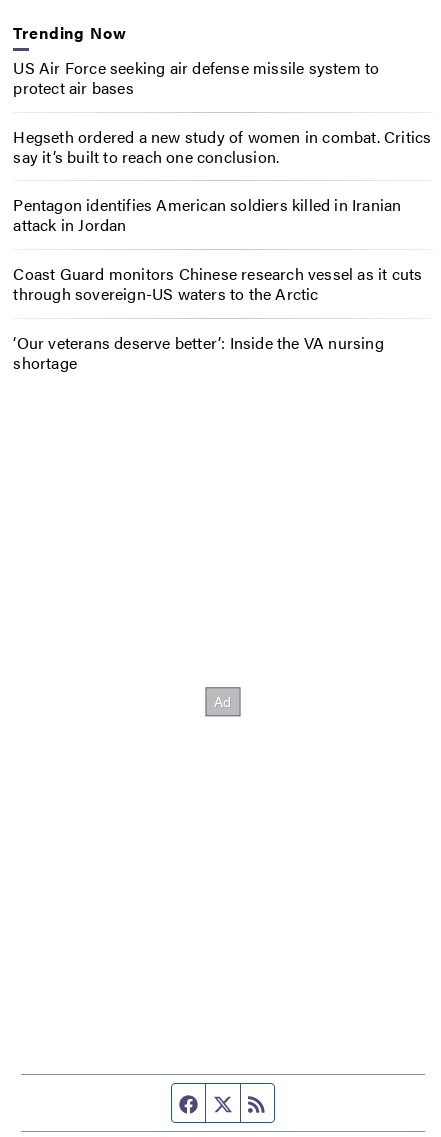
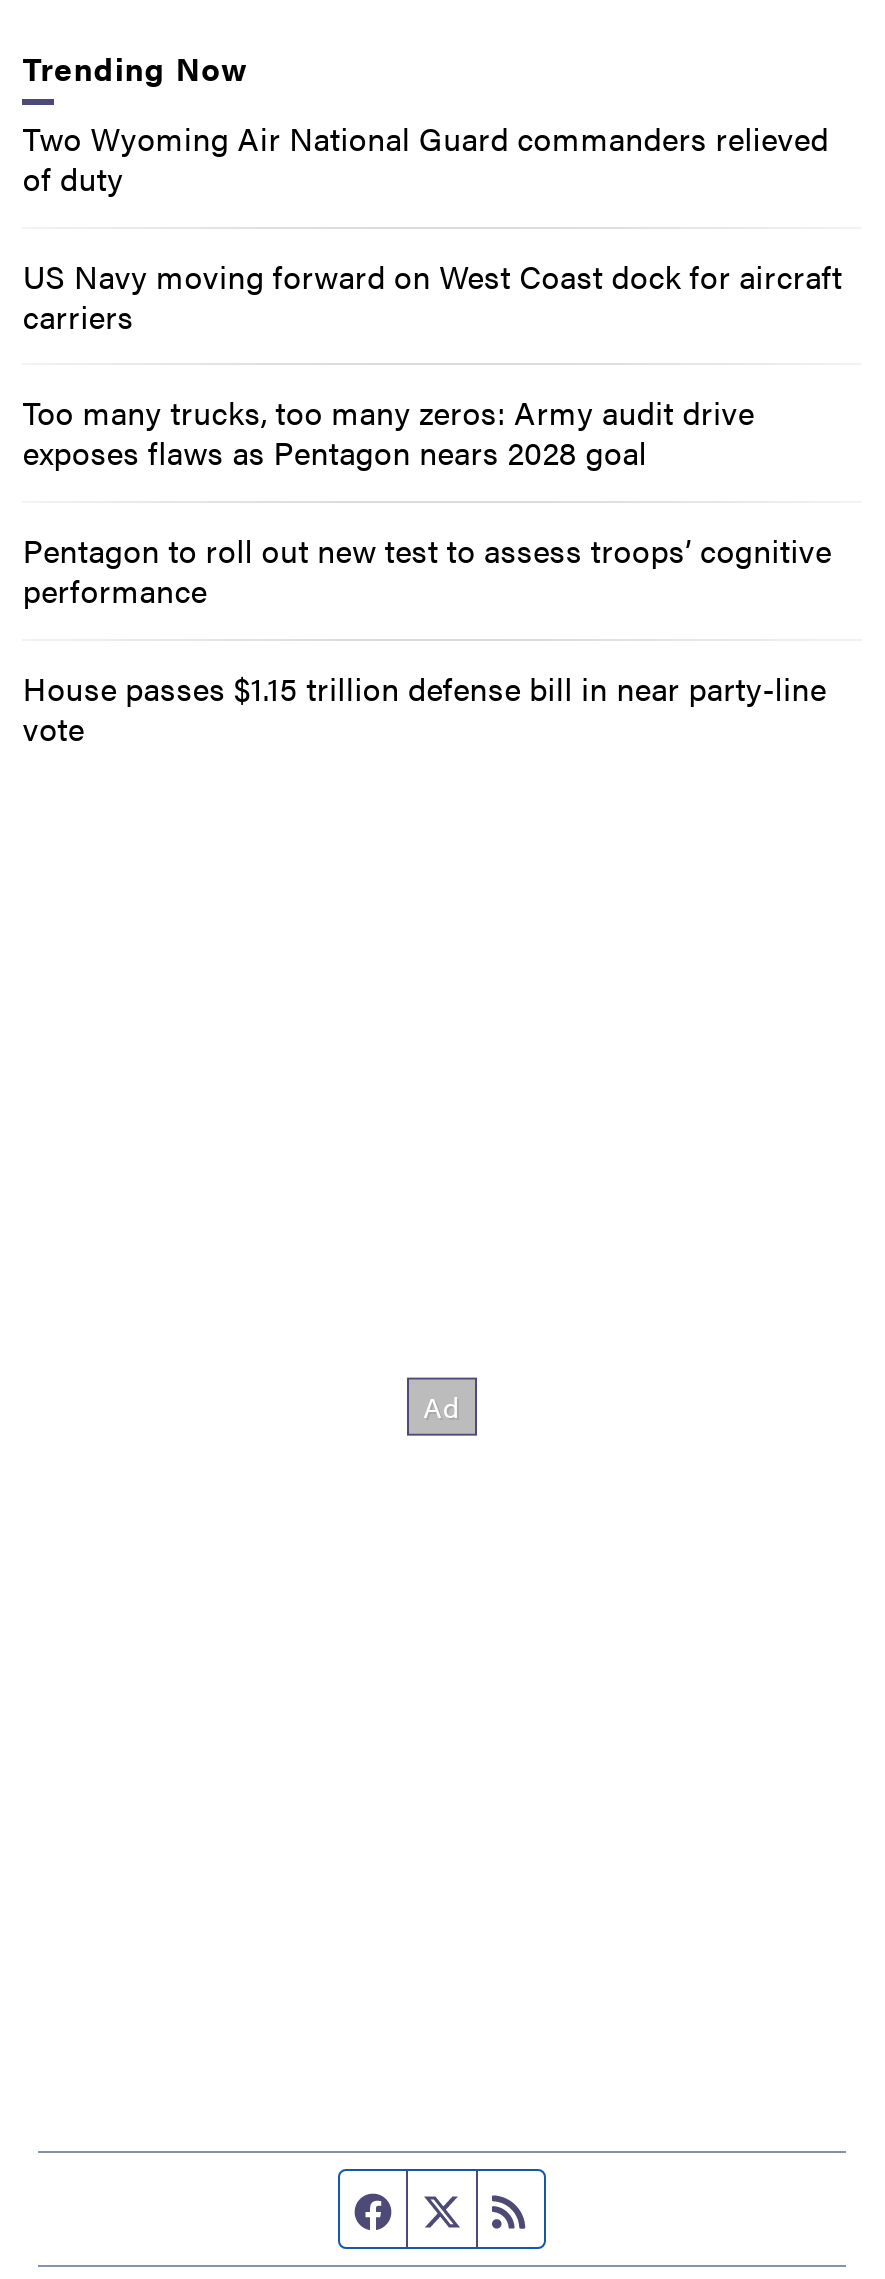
[13,56,379,99] US Air Force seeking air defense missile system to | protect air bases -> [23,114,829,200] Two Wyoming Air National Guard commanders relieved | of duty
[13,124,431,167] Hegseth ordered a new study of women in combat. Critics | say it’s built to reach one conclusion. -> [23,252,842,338] US Navy moving forward on West Coast dock for aircraft | carriers
[13,193,401,236] Pentagon identifies American soldiers killed in Iranian | attack in Jordan -> [23,390,754,476] Too many trucks, too many zeros: Army audit drive | exposes flaws as Pentagon nears 2028 goal
[13,262,422,305] Coast Guard monitors Chinese research vessel as it cuts | through sovereign-US waters to the Arctic -> [23,527,832,613] Pentagon to roll out new test to assess troops’ cognitive | performance
[13,331,384,374] ‘Our veterans deserve better’: Inside the VA nursing | shortage -> [23,665,826,751] House passes $1.15 trillion defense bill in near party-line | vote

